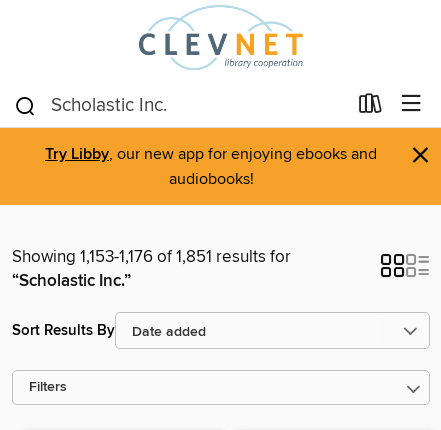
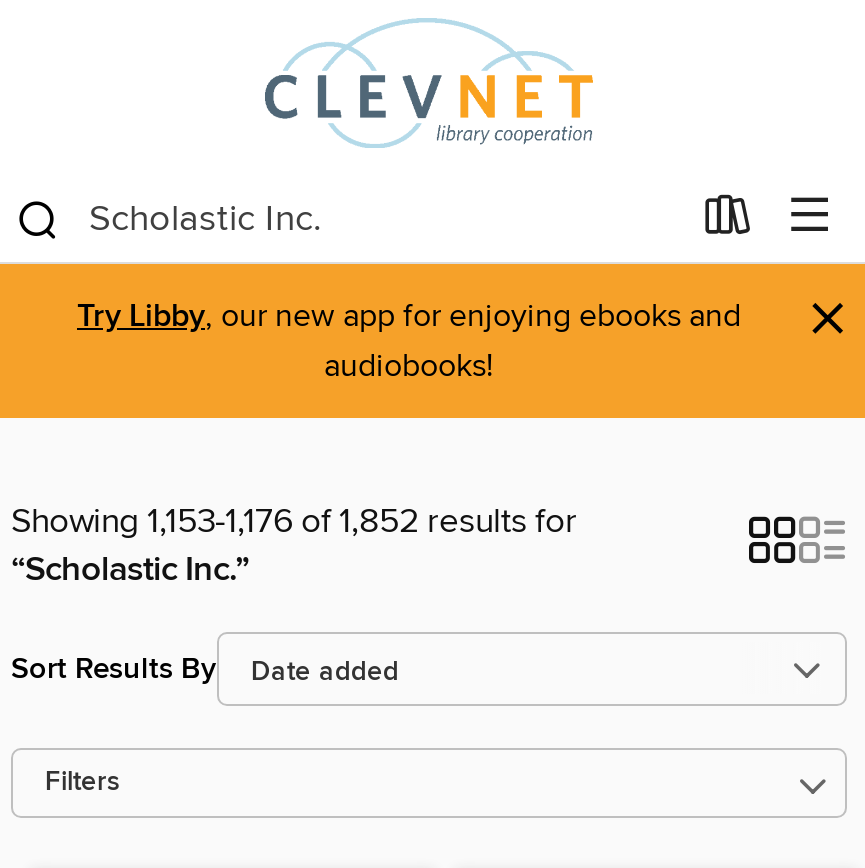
[12,246,291,268] Showing 1,153-1,176 of 1,851 results for -> [11,500,577,544] Showing 1,153-1,176 of 1,852 results for

